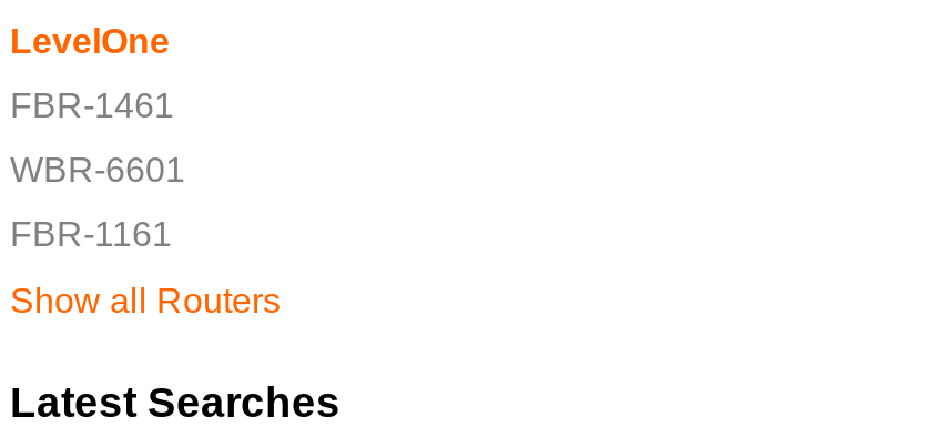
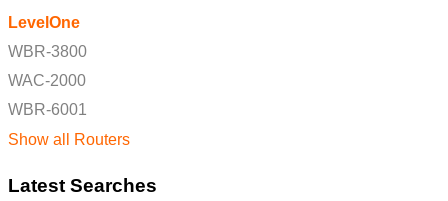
[10,87,174,125] FBR-1461 -> [8,43,87,60] WBR-3800
[10,151,185,189] WBR-6601 -> [8,72,86,89] WAC-2000
[10,215,172,253] FBR-1161 -> [8,101,87,118] WBR-6001

